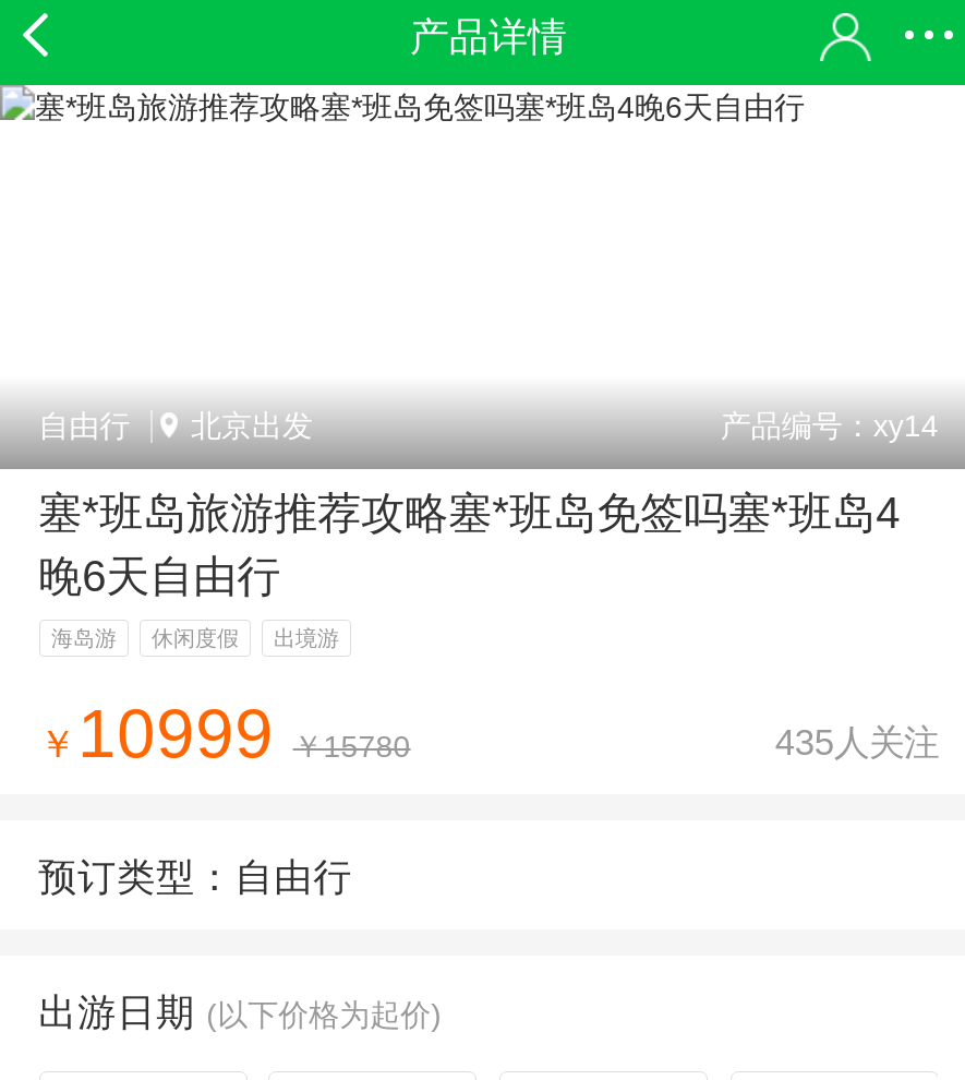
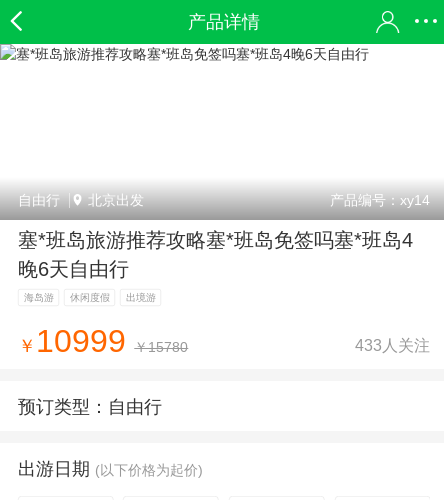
[775,722,939,761] 435人关注 -> [355,336,430,354] 433人关注

